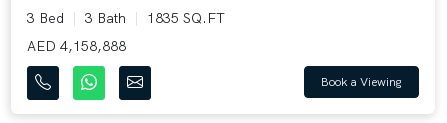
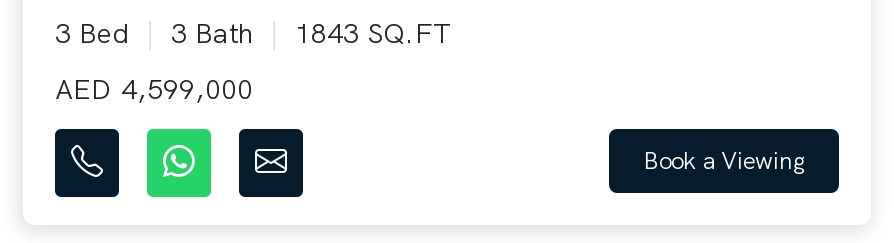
[27,9,225,27] 3 Bed 3 Bath 1835 SQ.FT -> [55,15,451,51] 3 Bed 3 Bath 1843 SQ.FT
[27,37,126,55] AED 4,158,888 -> [55,71,253,107] AED 4,599,000

